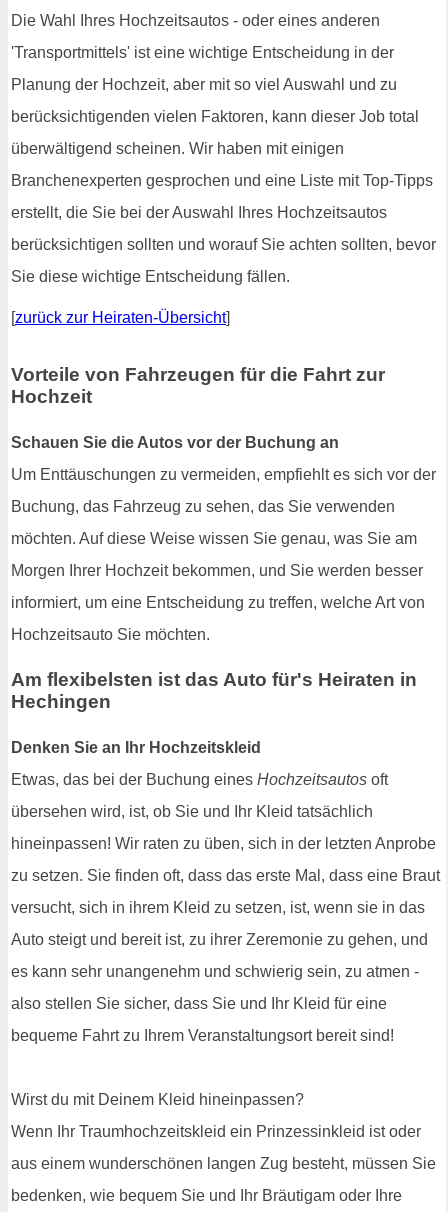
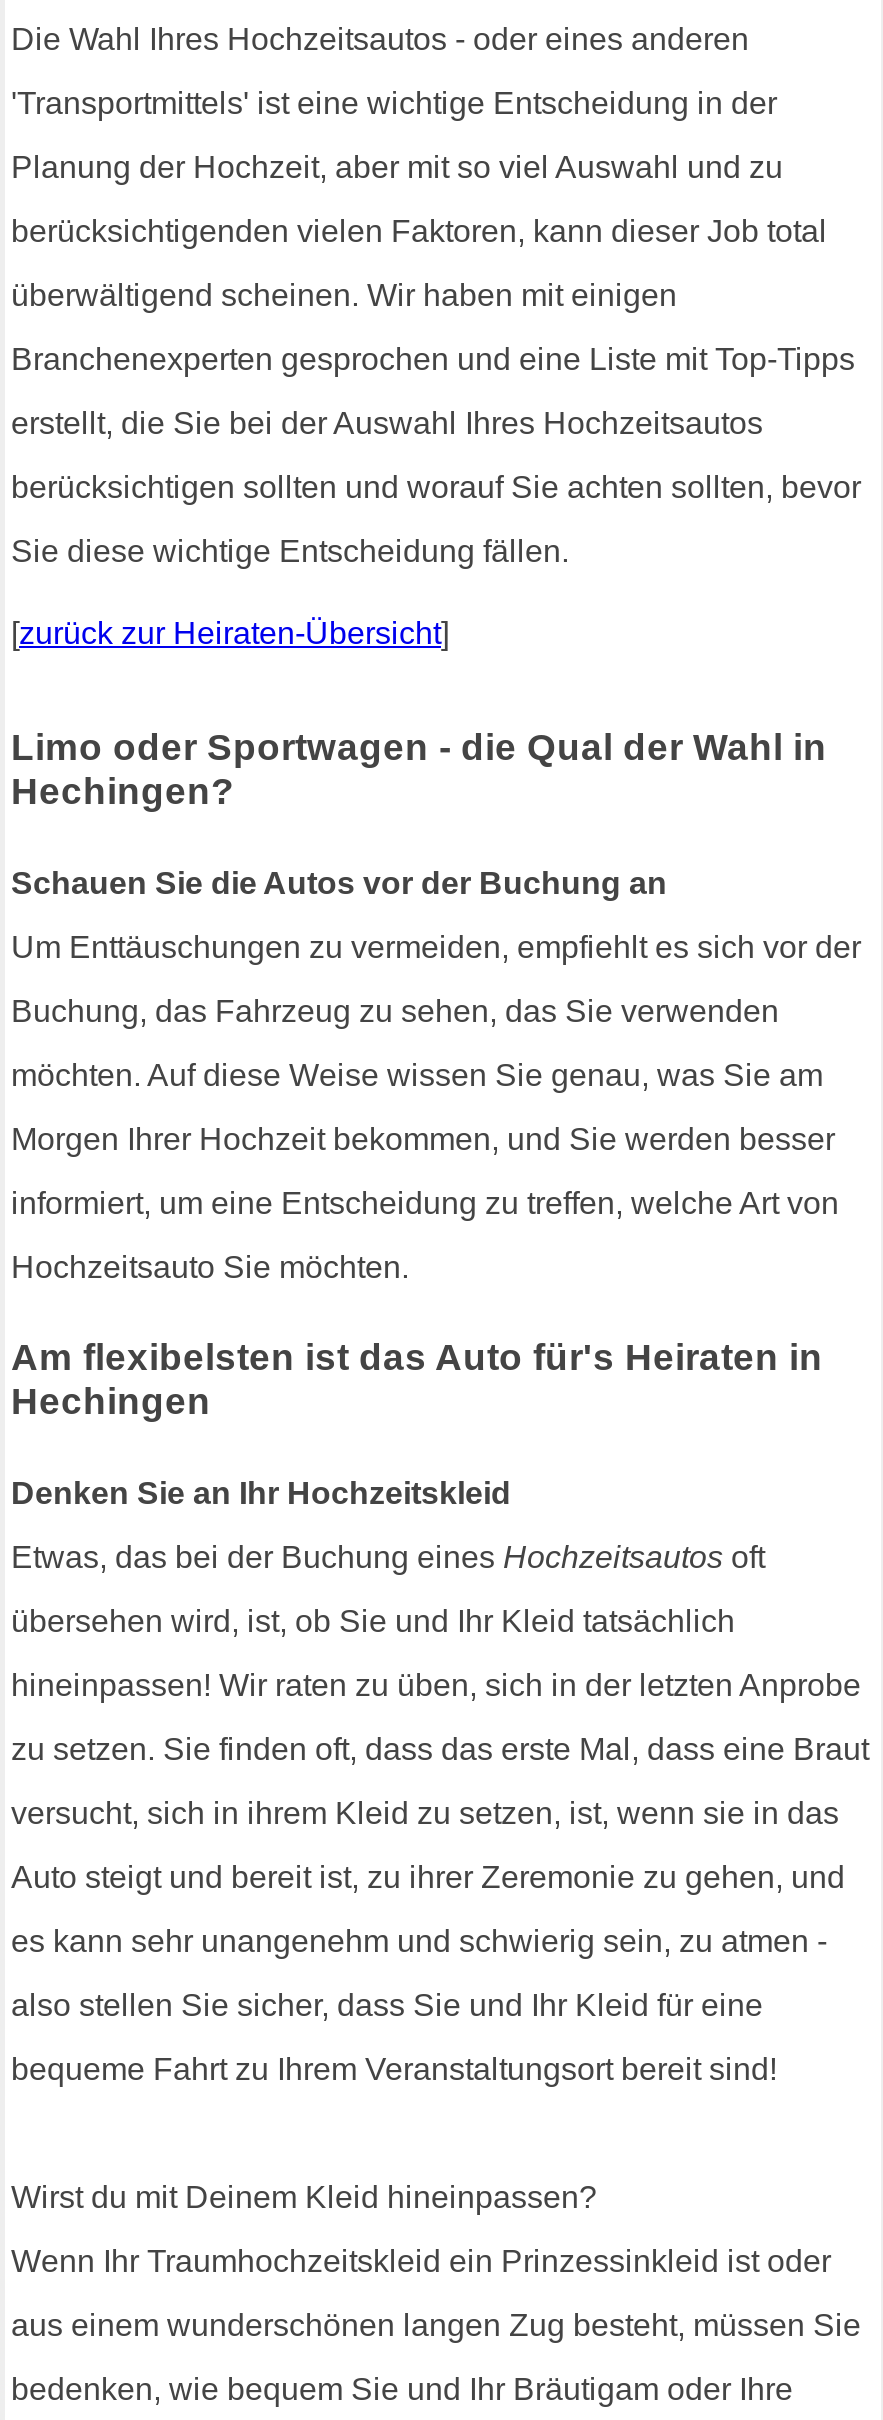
[11,364,385,407] Vorteile von Fahrzeugen für die Fahrt zur | Hochzeit -> [11,726,827,812] Limo oder Sportwagen - die Qual der Wahl in | Hechingen?

